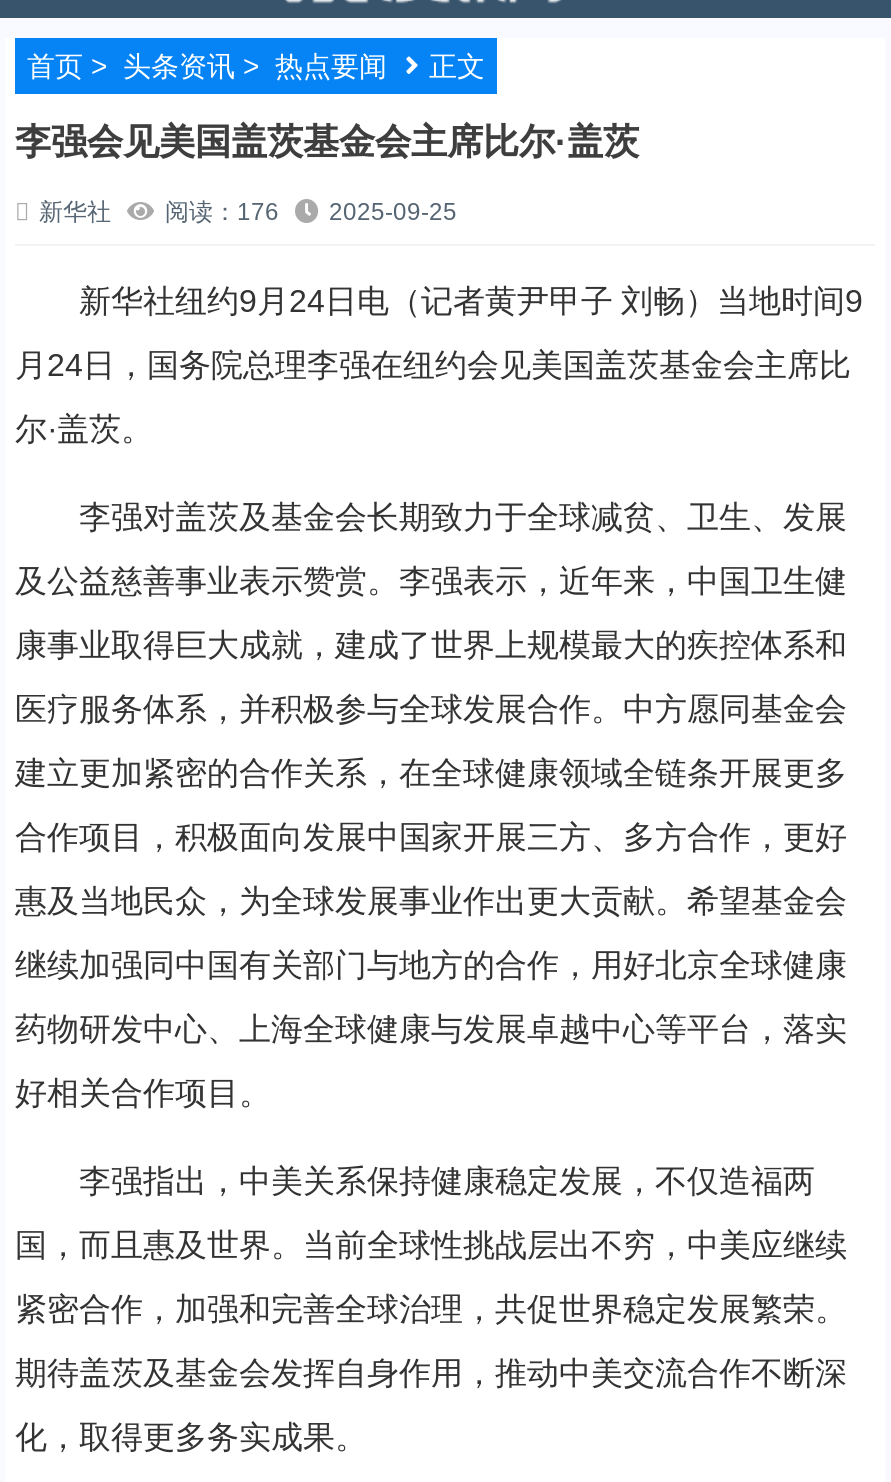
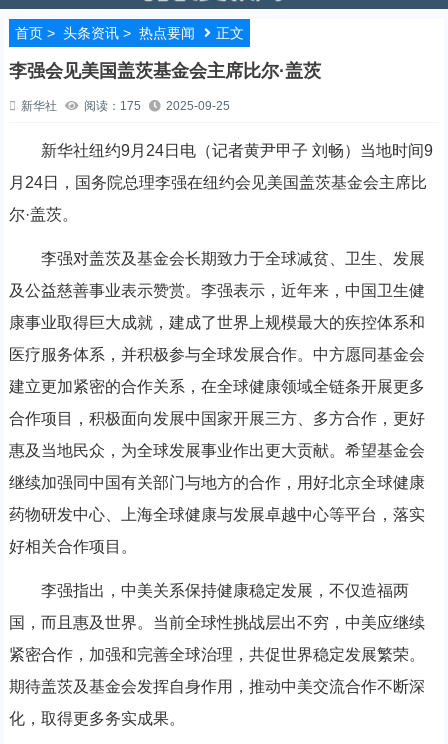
[39,198,457,226] 新华社 阅读：176 2025-09-25 -> [21,99,230,113] 新华社 阅读：175 2025-09-25

